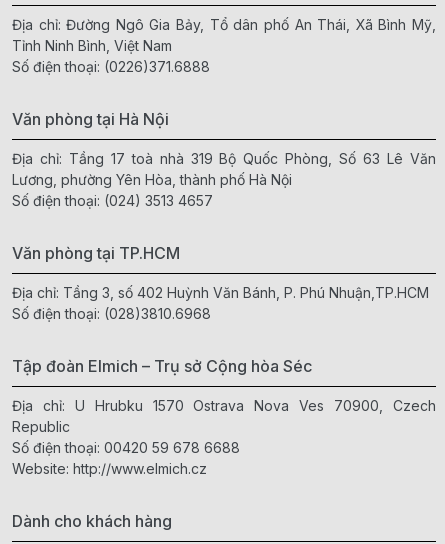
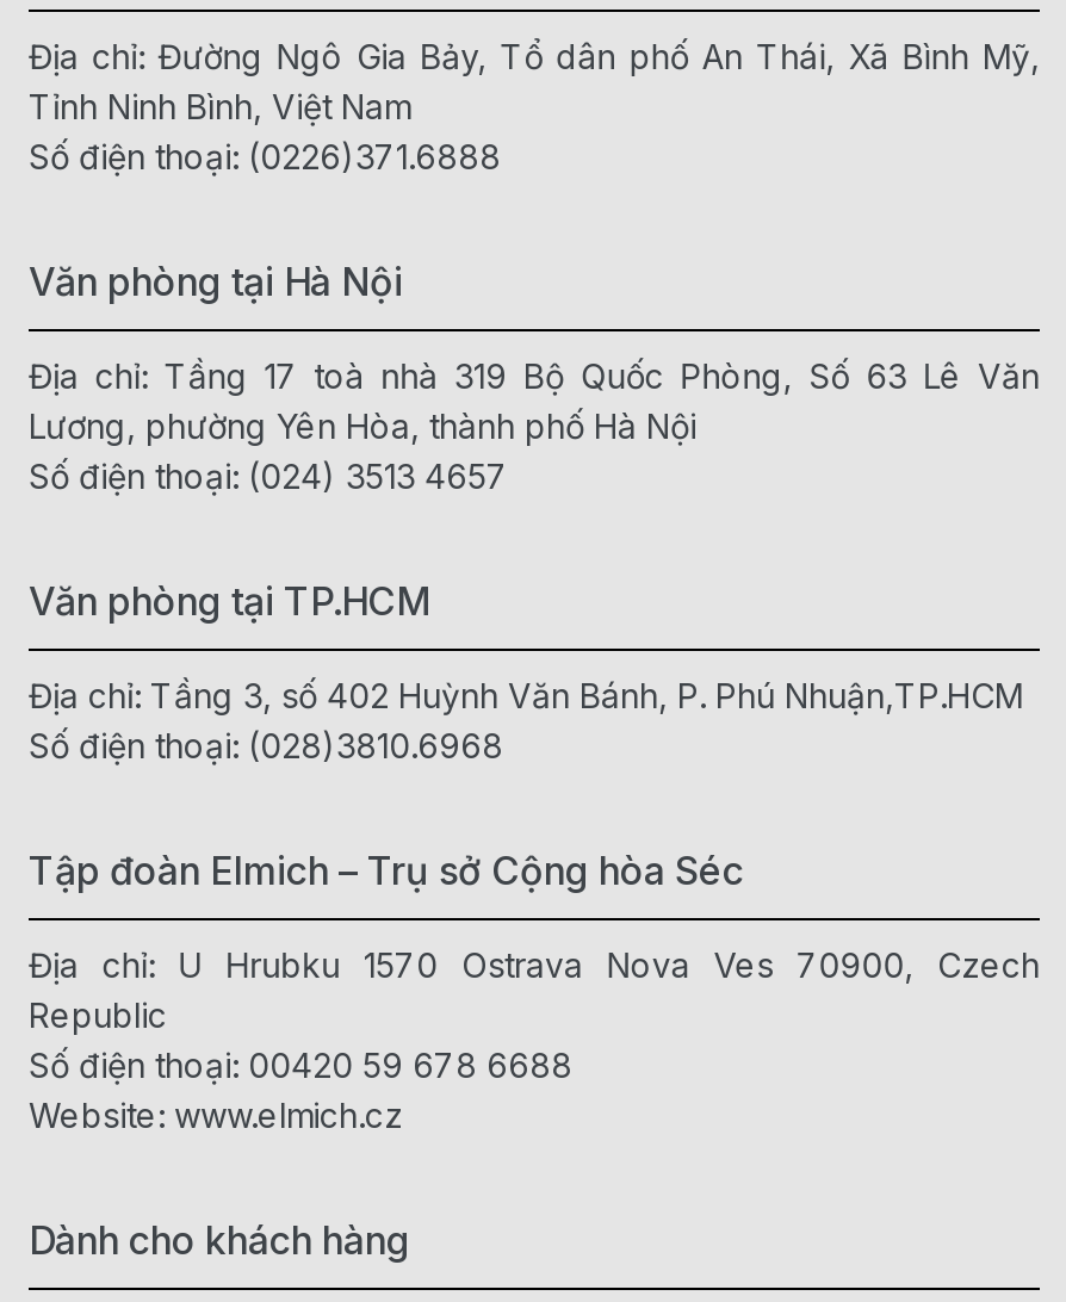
[12,460,207,477] Website: http://www.elmich.cz -> [29,1095,403,1136] Website: www.elmich.cz

